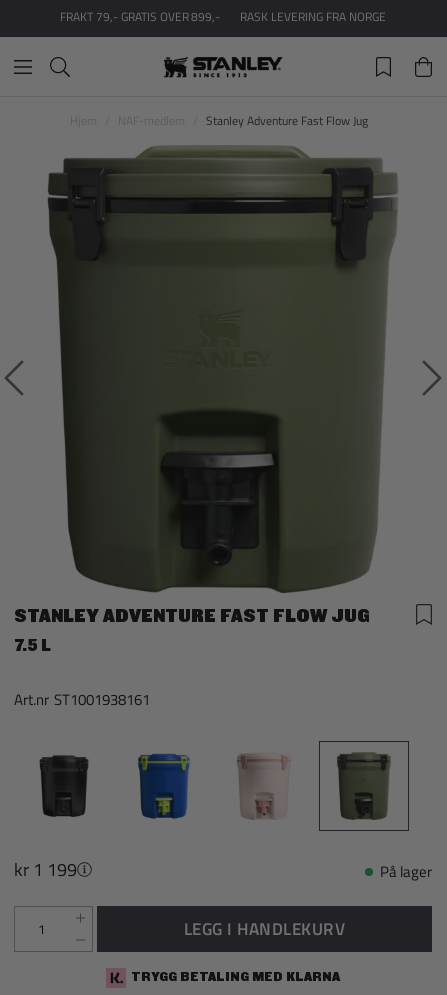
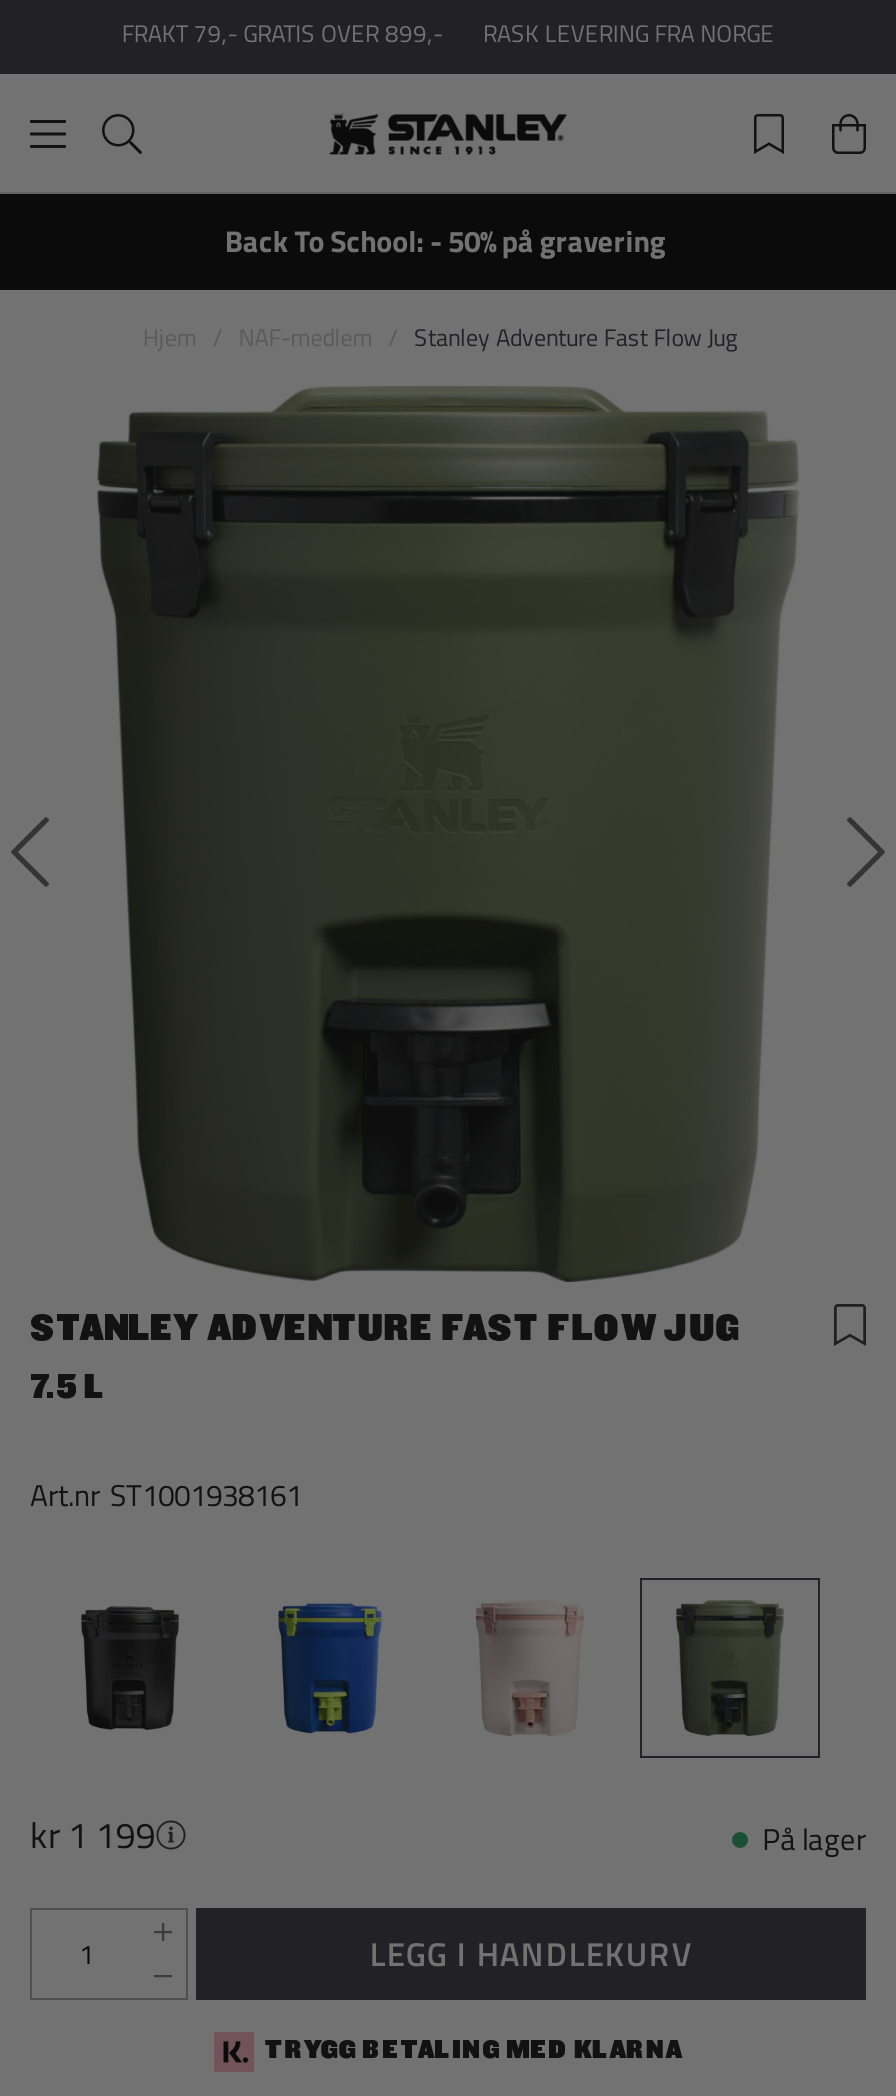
none -> [225,218,671,264] Back To School: - 50% på gravering

